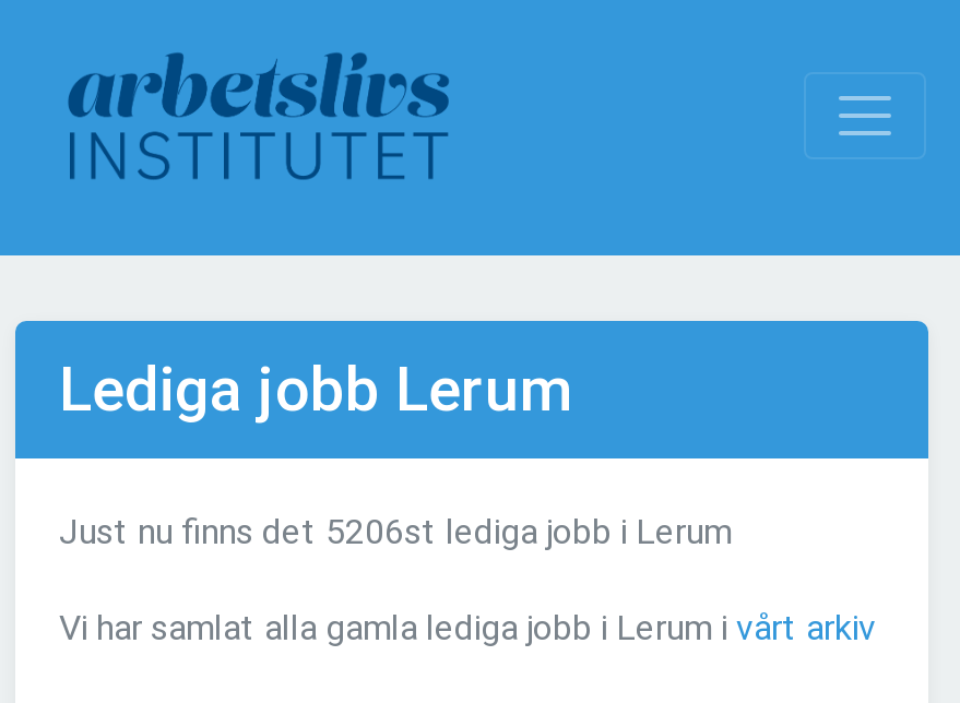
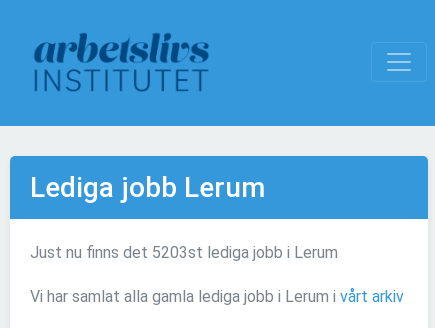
[59,512,732,553] Just nu finns det 5206st lediga jobb i Lerum -> [30,243,338,262] Just nu finns det 5203st lediga jobb i Lerum

